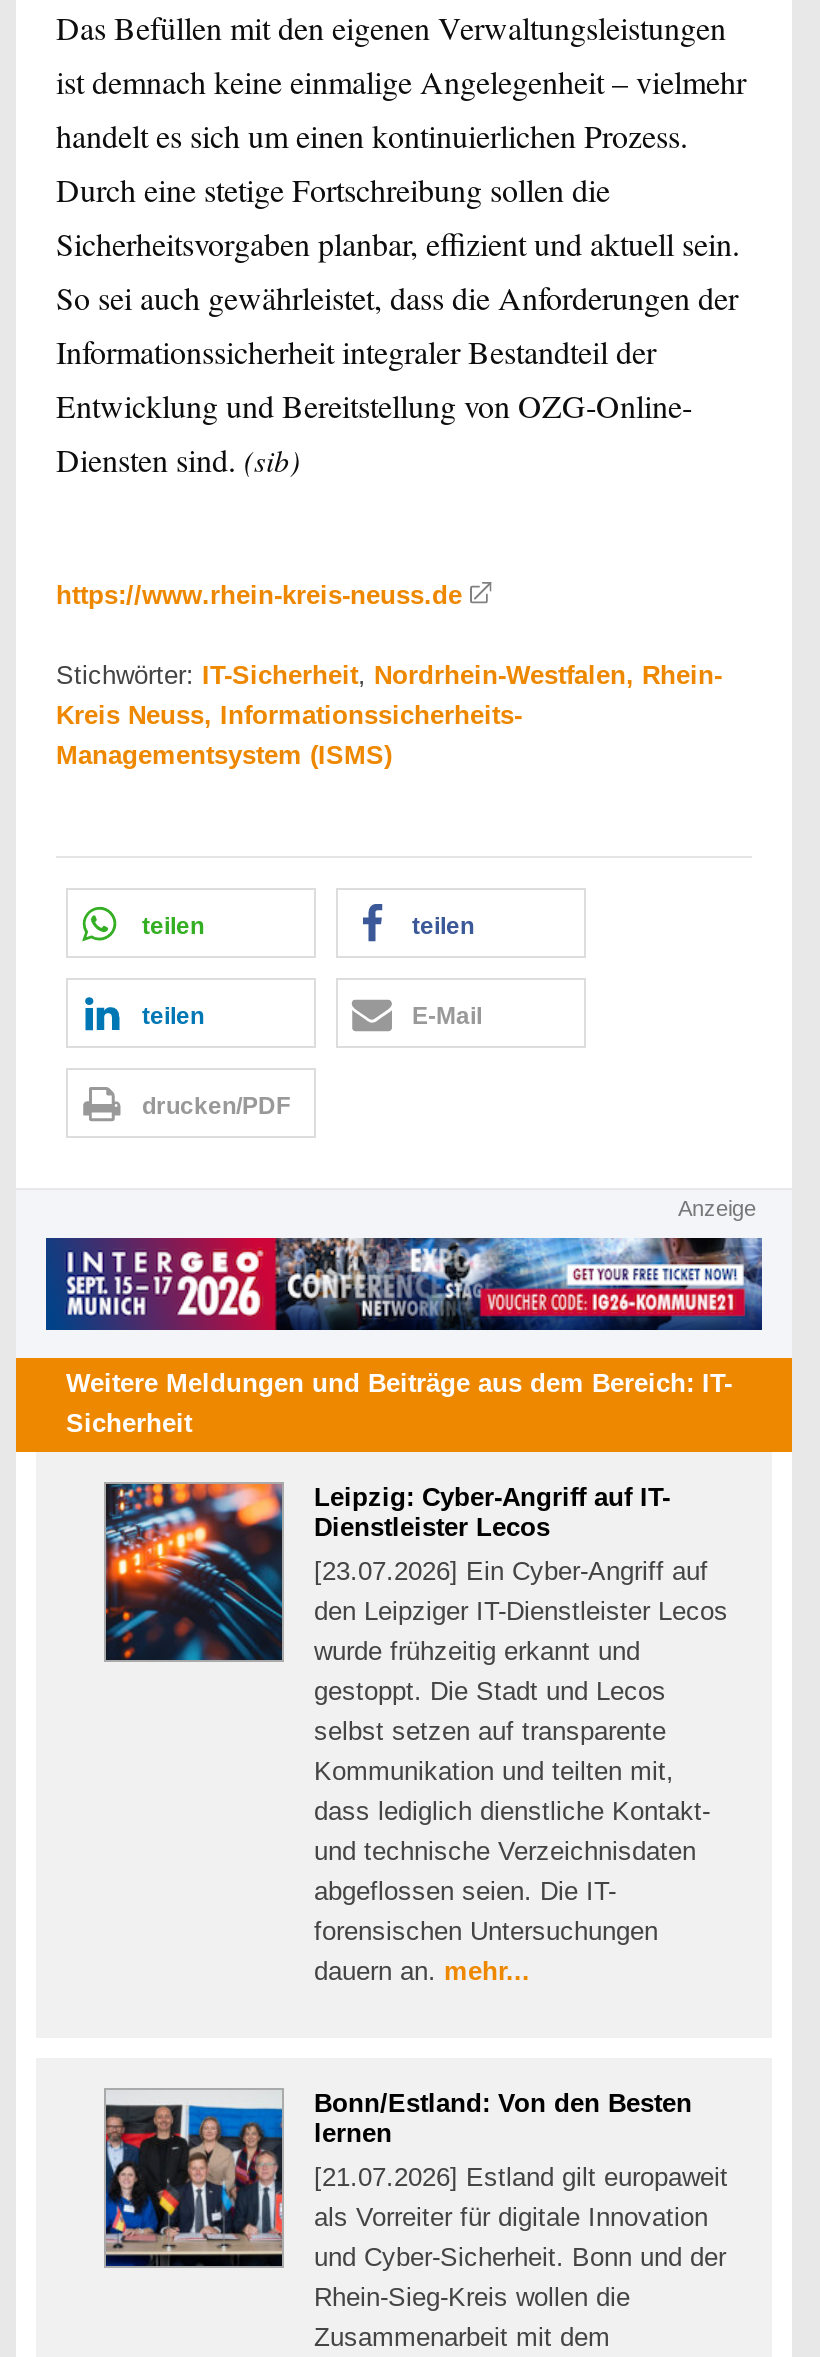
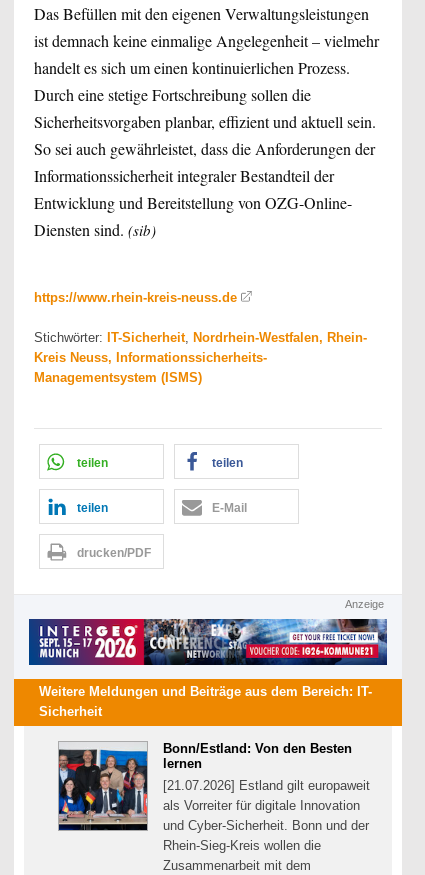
[104,1481,728,1985] [image] | Leipzig: Cyber-Angriff auf IT- | Dienstleister Lecos | [23.07.2026] Ein Cyber-Angriff auf | den Leipziger IT-Dienstleister Lecos | wurde frühzeitig erkannt und | gestoppt. Die Stadt und Lecos | selbst setzen auf transparente | Kommunikation und teilten mit, | dass lediglich dienstliche Kontakt- | und technische Verzeichnisdaten | abgeflossen seien. Die IT- | forensischen Untersuchungen | dauern an. mehr... -> none

